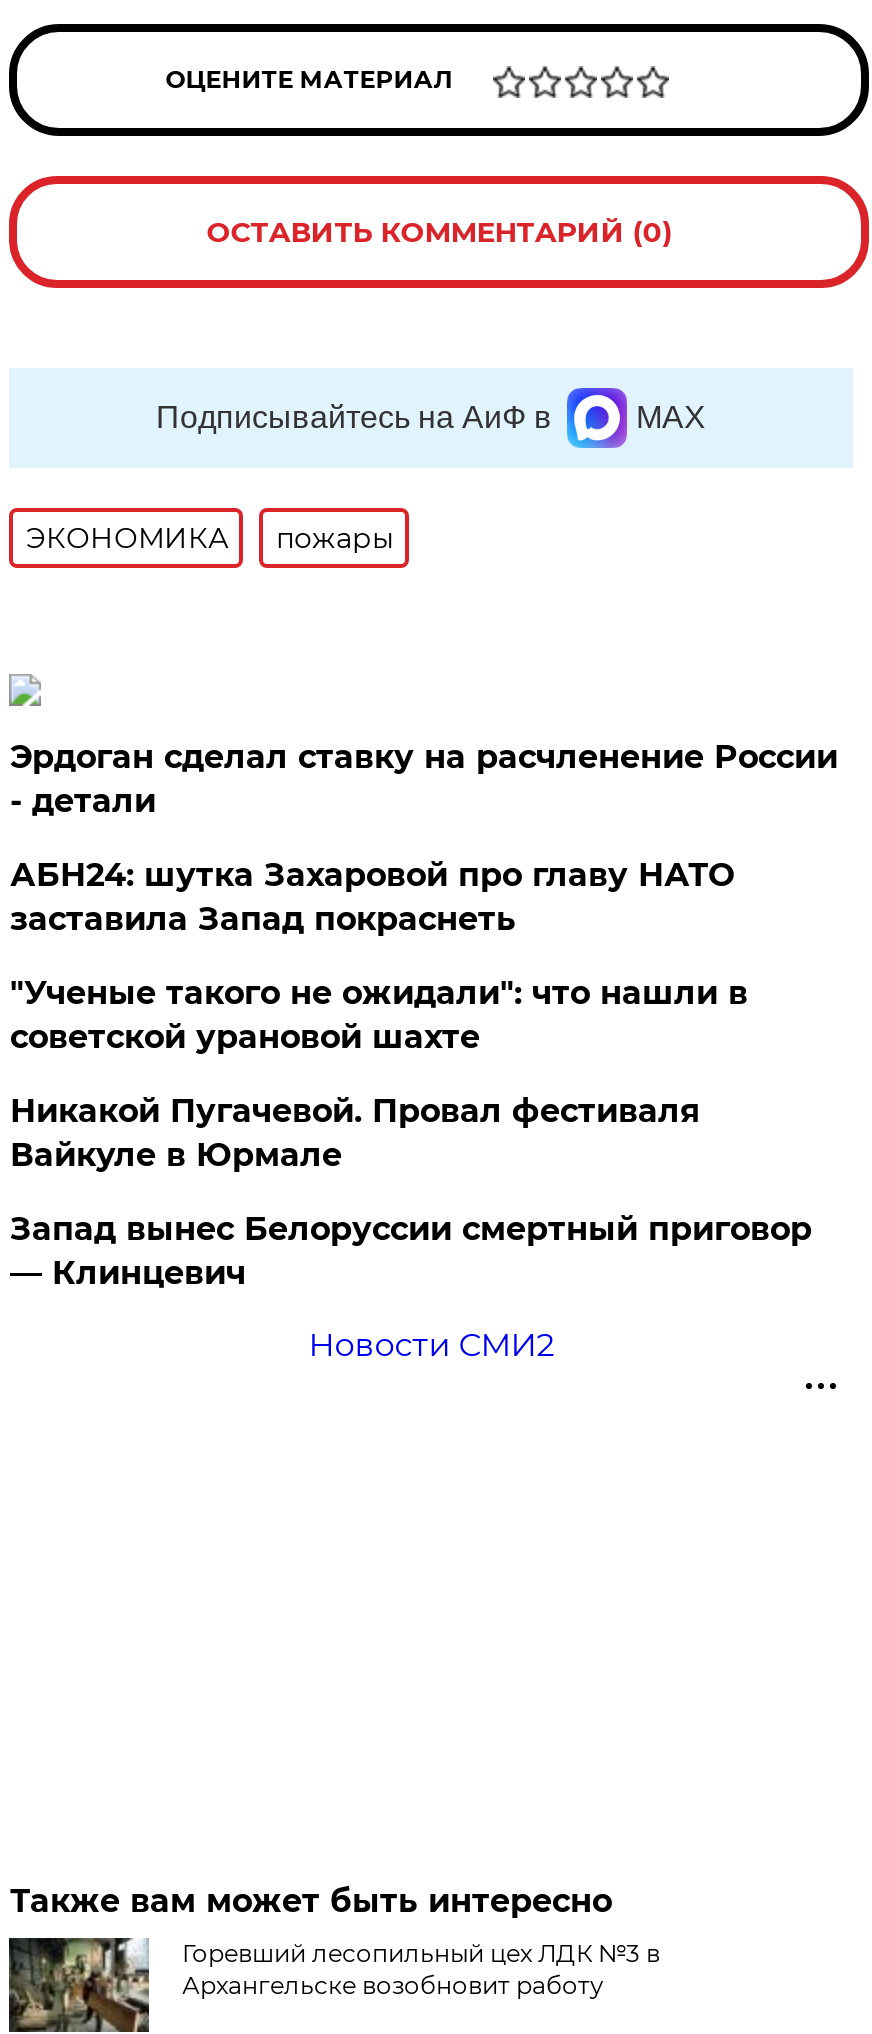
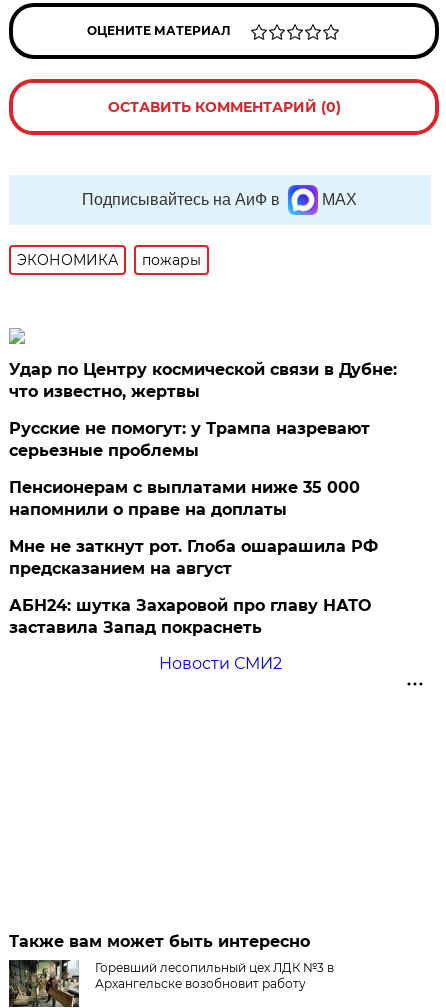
[10,738,838,820] Эрдоган сделал ставку на расчленение России | - детали -> [9,360,397,578] Удар по Центру космической связи в Дубне: | что известно, жертвы | Русские не помогут: у Трампа назревают | серьезные проблемы | Пенсионерам с выплатами ниже 35 000 | напомнили о праве на доплаты | Мне не заткнут рот. Глоба ошарашила РФ | предсказанием на август
moved [10,856,734,938] -> [9,596,371,637]: АБН24: шутка Захаровой про главу НАТО | заставила Запад покраснеть
[10,974,812,1292] "Ученые такого не ожидали": что нашли в | советской урановой шахте | Никакой Пугачевой. Провал фестиваля | Вайкуле в Юрмале | Запад вынес Белоруссии смертный приговор | — Клинцевич -> none

